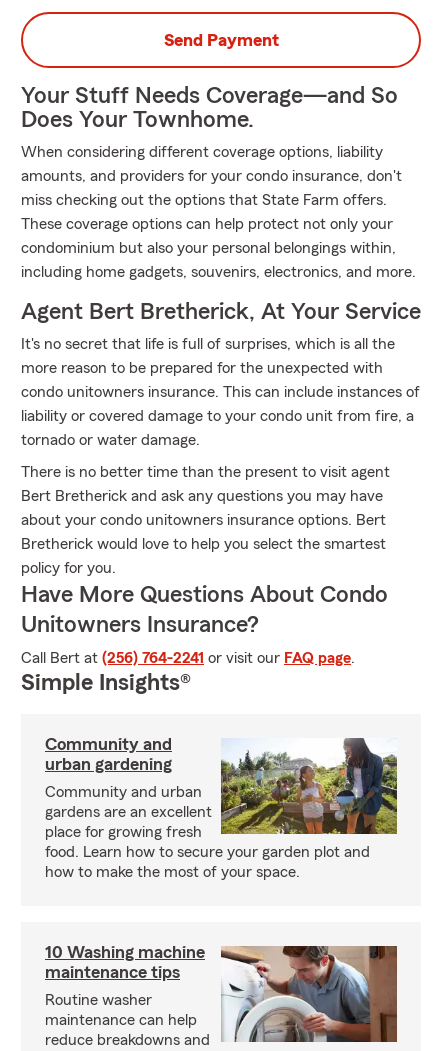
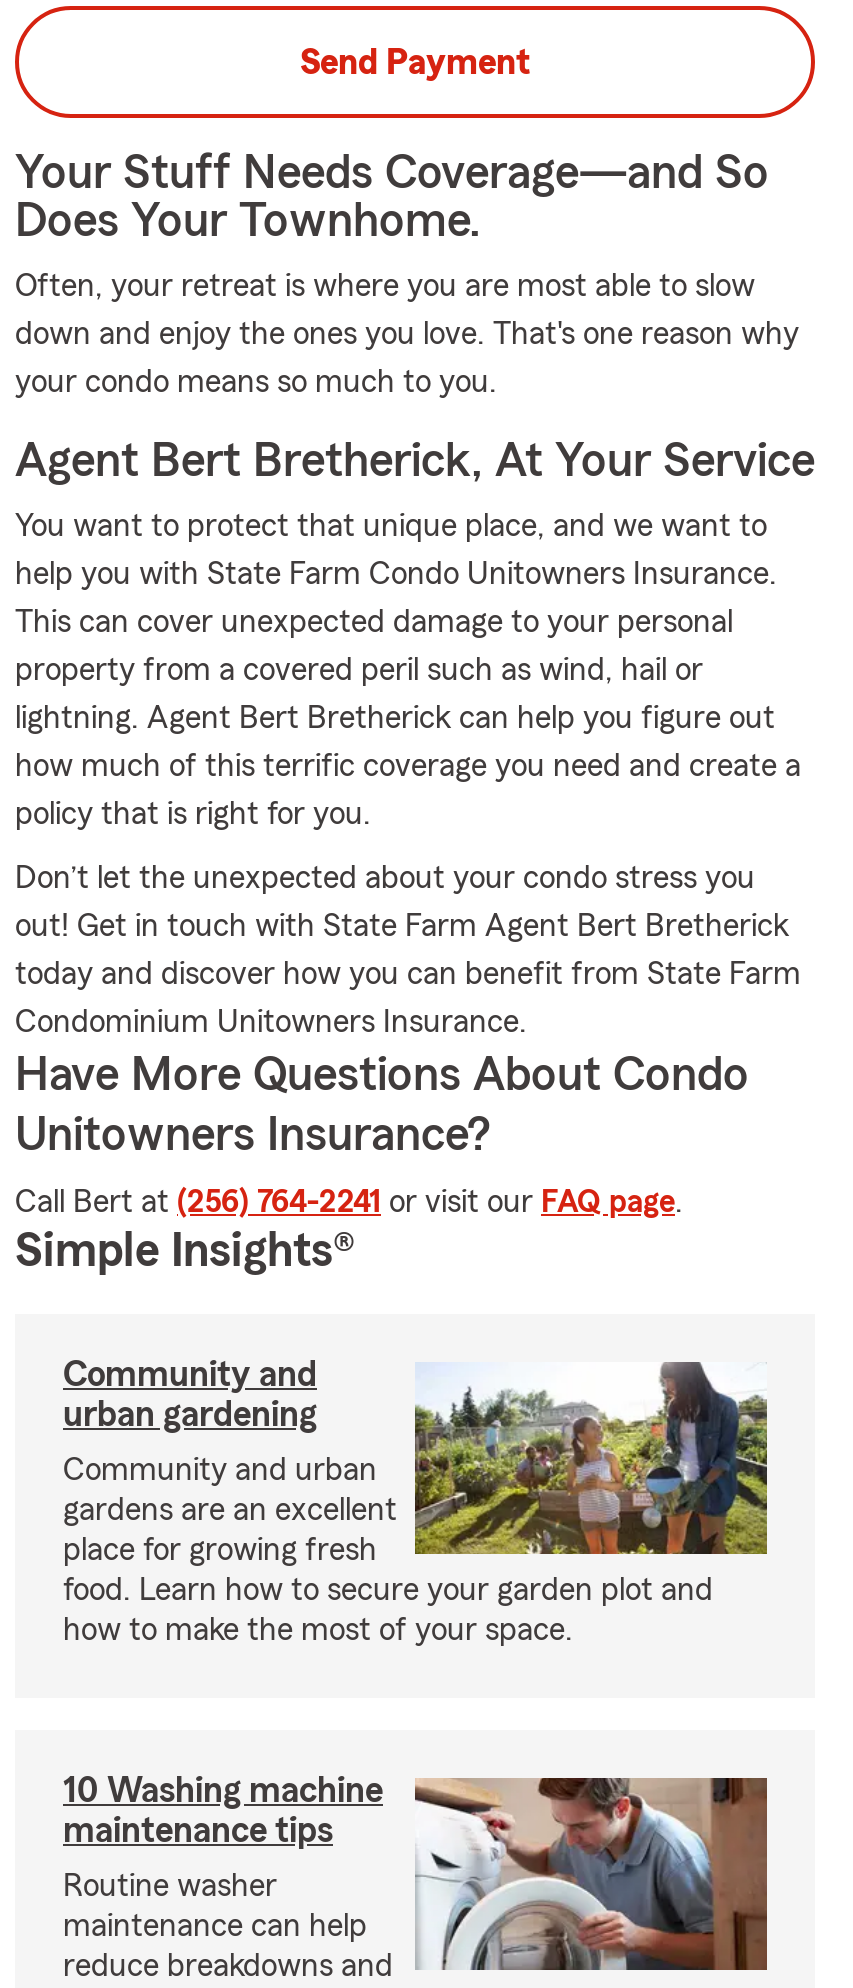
[21,144,416,280] When considering different coverage options, liability | amounts, and providers for your condo insurance, don't | miss checking out the options that State Farm offers. | These coverage options can help protect not only your | condominium but also your personal belongings within, | including home gadgets, souvenirs, electronics, and more. -> [15,270,799,398] Often, your retreat is where you are most able to slow | down and enjoy the ones you love. That's one reason why | your condo means so much to you.
moved [21,300,421,324] -> [15,438,815,486]: Agent Bert Bretherick, At Your Service
[21,336,420,576] It's no secret that life is full of surprises, which is all the | more reason to be prepared for the unexpected with | condo unitowners insurance. This can include instances of | liability or covered damage to your condo unit from fire, a | tornado or water damage. | There is no better time than the present to visit agent | Bert Bretherick and ask any questions you may have | about your condo unitowners insurance options. Bert | Bretherick would love to help you select the smartest | policy for you. -> [15,510,801,1038] You want to protect that unique place, and we want to | help you with State Farm Condo Unitowners Insurance. | This can cover unexpected damage to your personal | property from a covered peril such as wind, hail or | lightning. Agent Bert Bretherick can help you figure out | how much of this terrific coverage you need and create a | policy that is right for you. | Don’t let the unexpected about your condo stress you | out! Get in touch with State Farm Agent Bert Bretherick | today and discover how you can benefit from State Farm | Condominium Unitowners Insurance.

